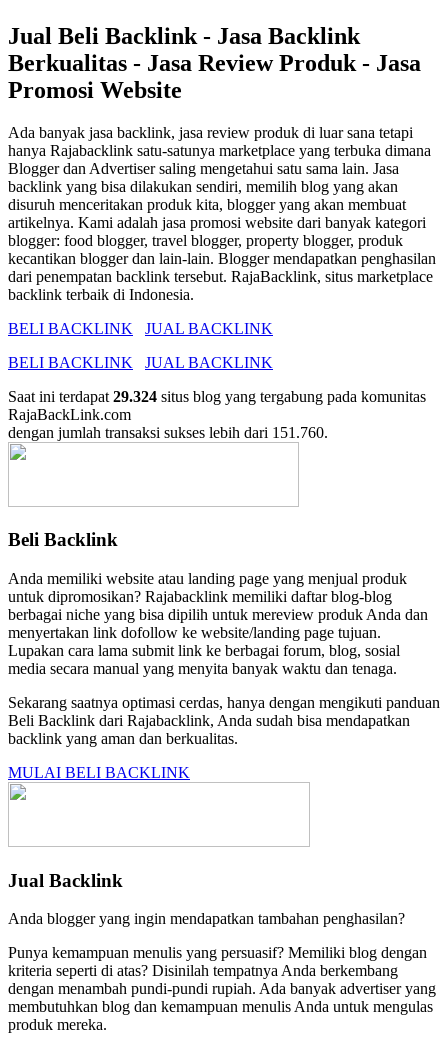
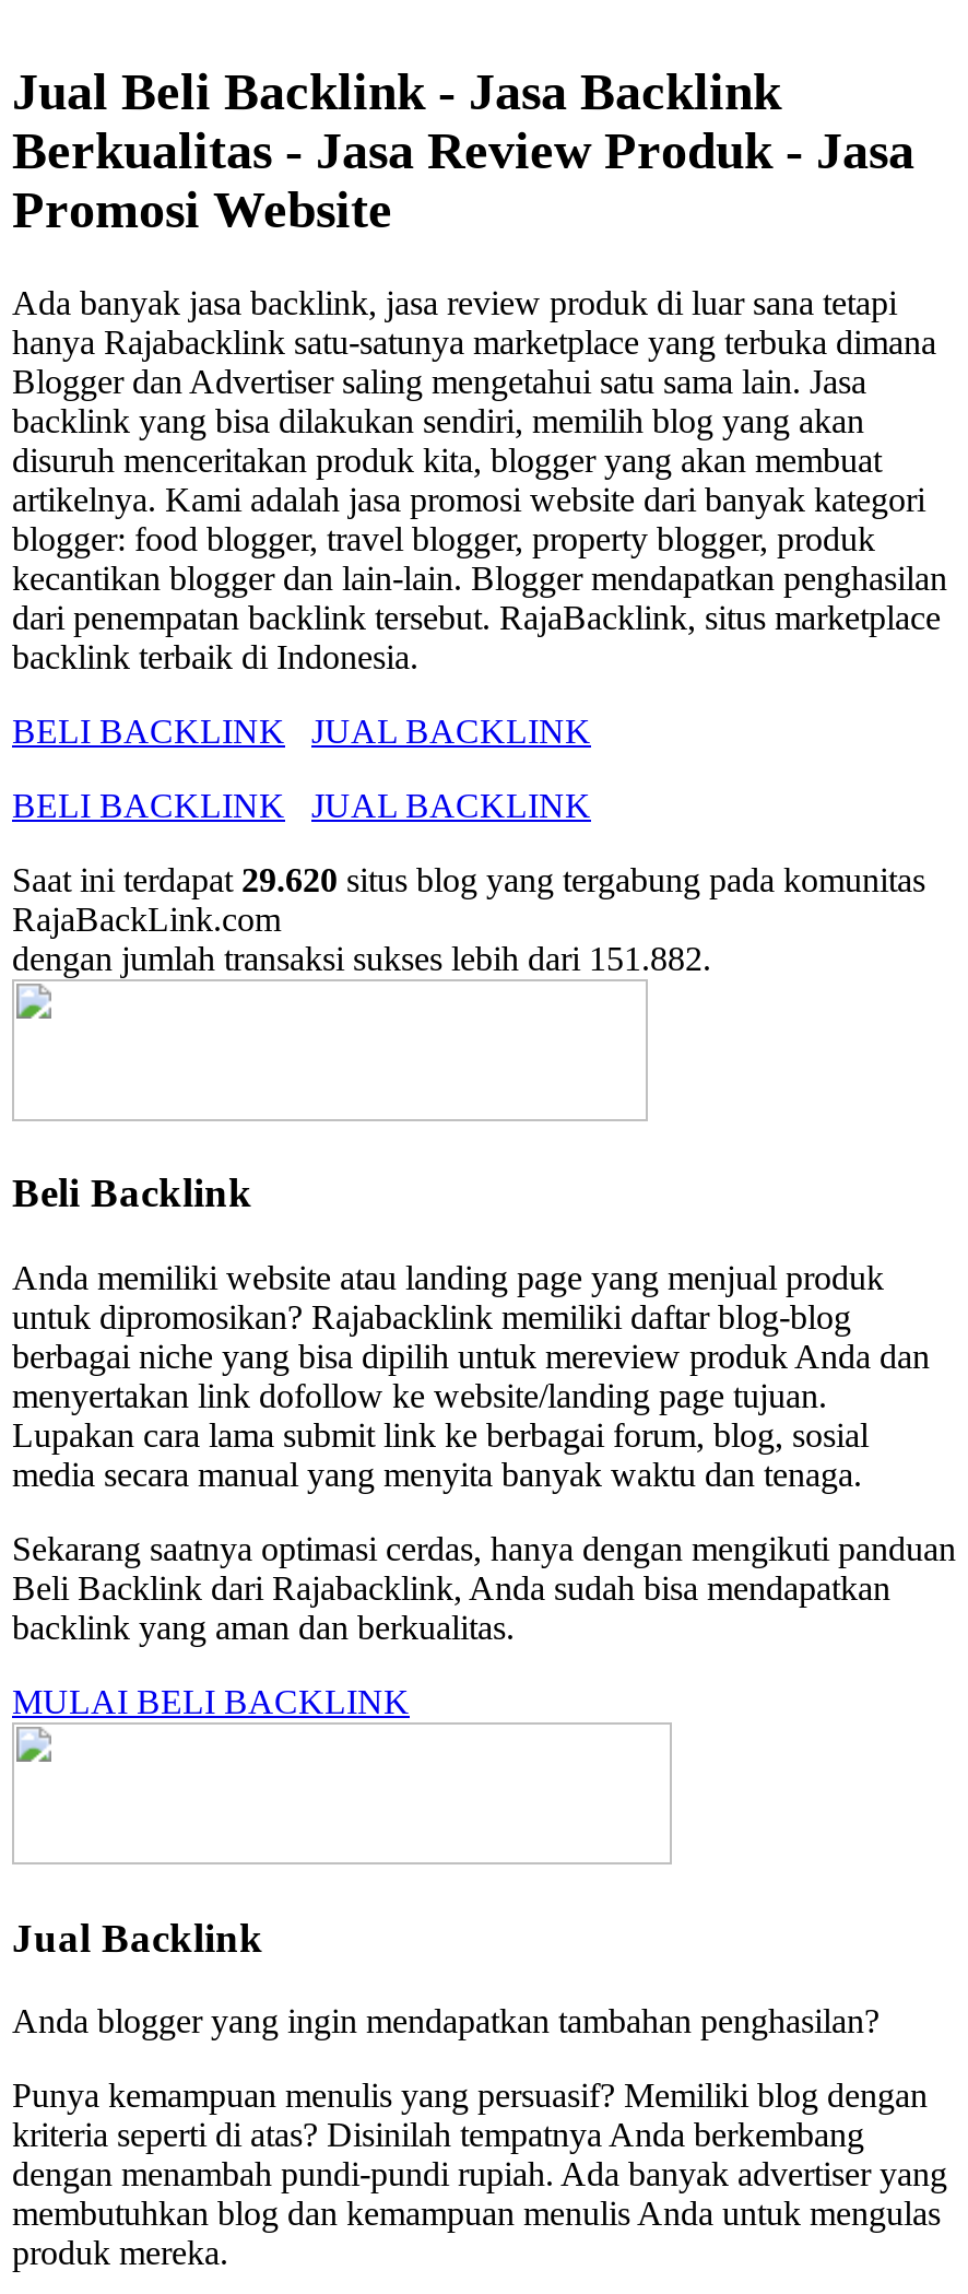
[8,387,426,404] Saat ini terdapat 29.324 situs blog yang tergabung pada komunitas -> [12,860,925,897] Saat ini terdapat 29.620 situs blog yang tergabung pada komunitas
[8,423,328,440] dengan jumlah transaksi sukses lebih dari 151.760. -> [12,939,711,976] dengan jumlah transaksi sukses lebih dari 151.882.

